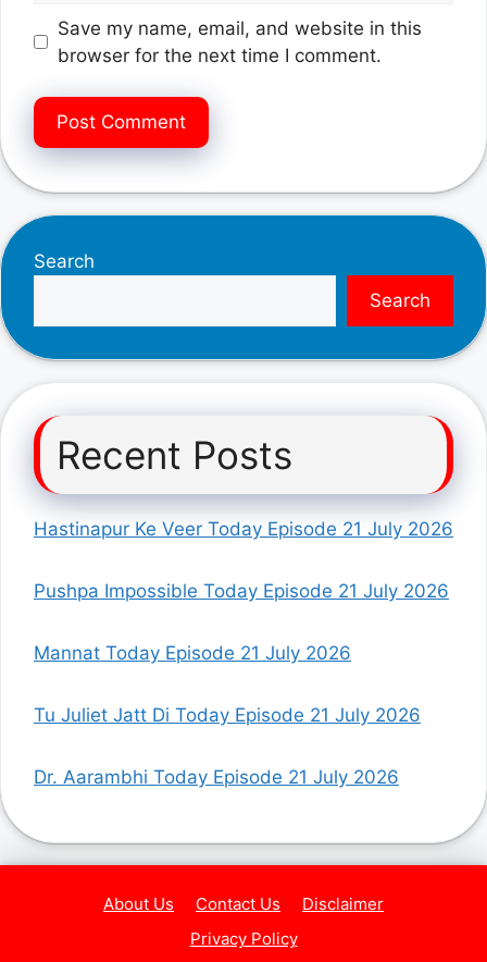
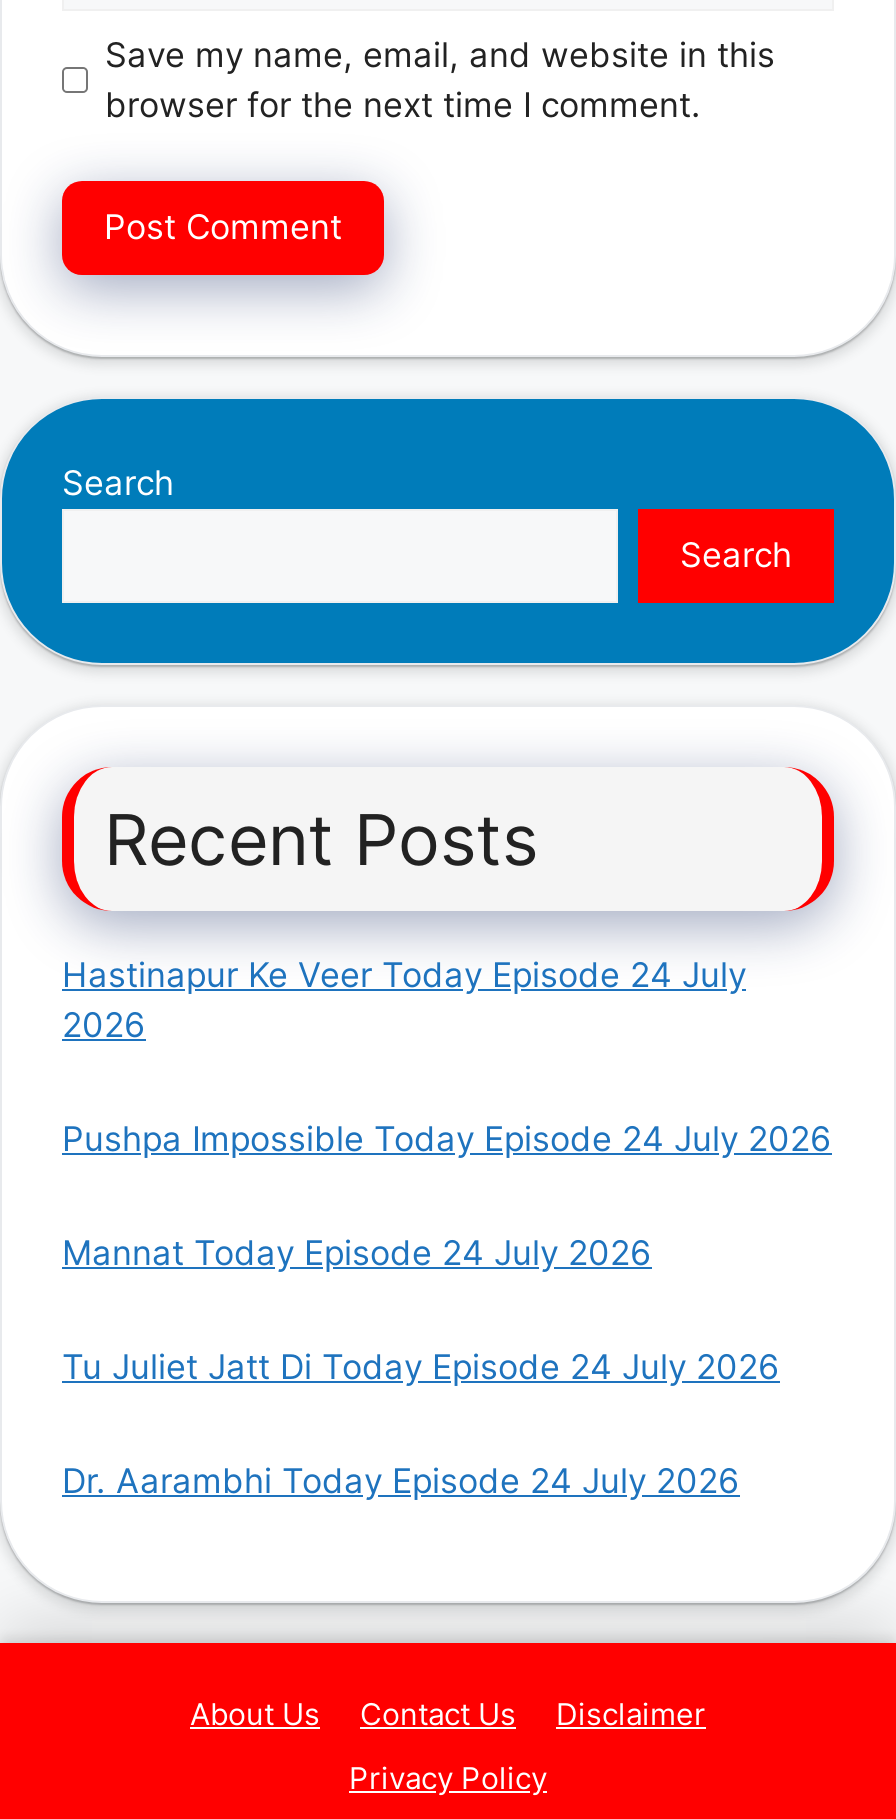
[34,519,453,540] Hastinapur Ke Veer Today Episode 21 July 2026 -> [62,956,746,1046] Hastinapur Ke Veer Today Episode 24 July | 2026
[34,581,449,602] Pushpa Impossible Today Episode 21 July 2026 -> [62,1120,832,1160] Pushpa Impossible Today Episode 24 July 2026
[34,643,351,664] Mannat Today Episode 21 July 2026 -> [62,1234,652,1274] Mannat Today Episode 24 July 2026
[34,705,421,726] Tu Juliet Jatt Di Today Episode 21 July 2026 -> [62,1348,780,1388] Tu Juliet Jatt Di Today Episode 24 July 2026
[34,767,399,788] Dr. Aarambhi Today Episode 21 July 2026 -> [62,1462,740,1502] Dr. Aarambhi Today Episode 24 July 2026

